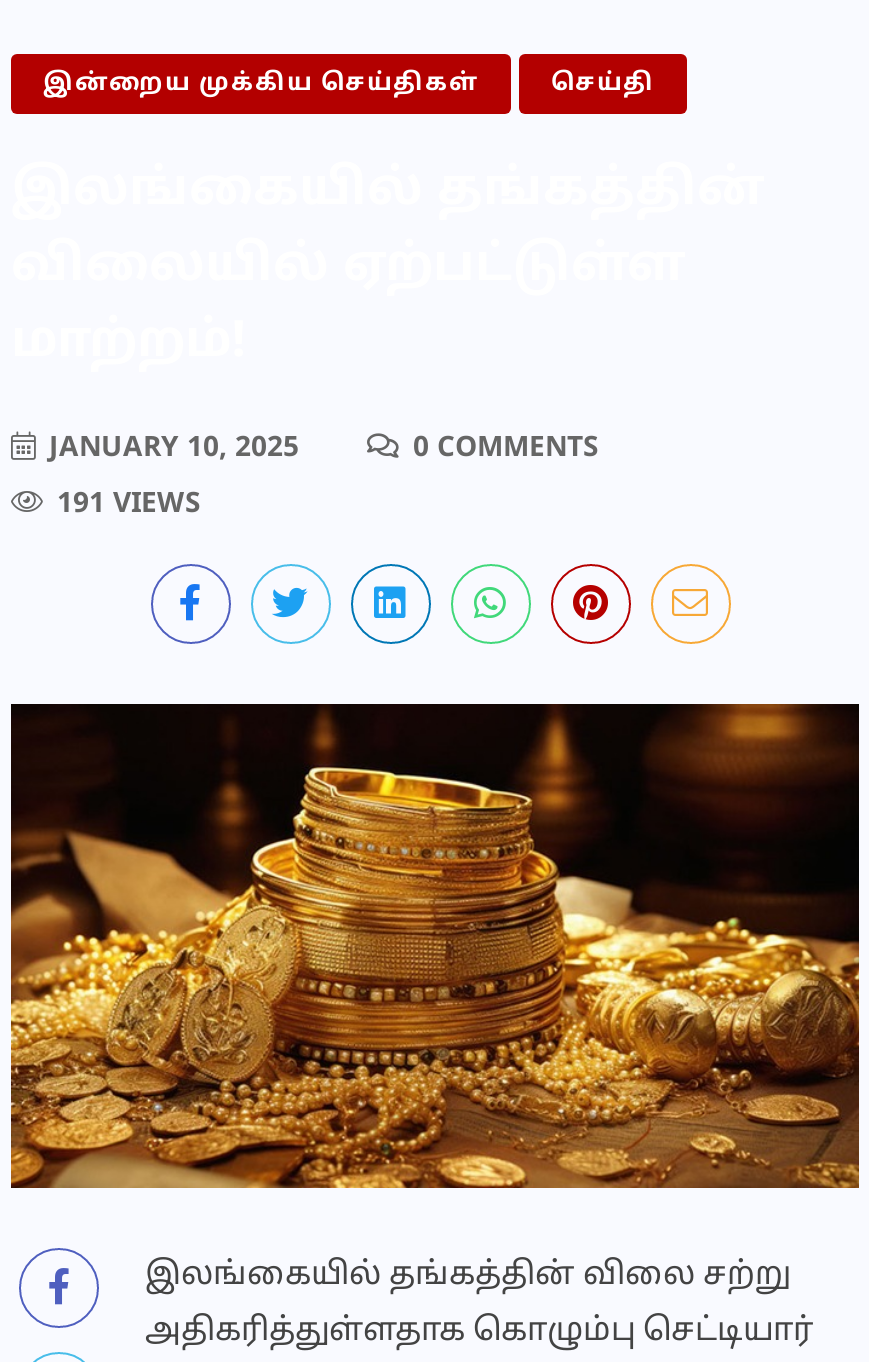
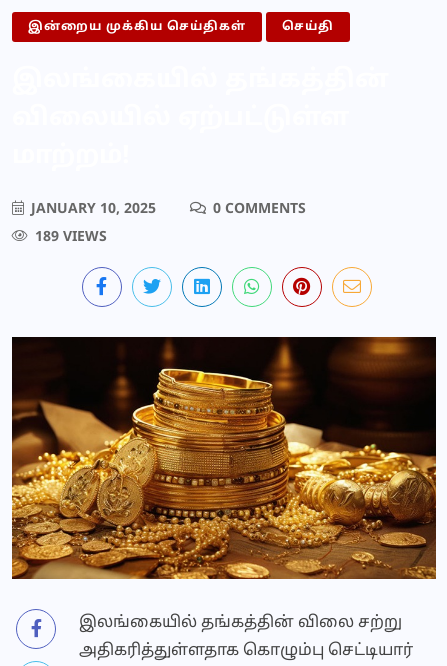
[49,488,201,522] 191 VIEWS -> [31,229,107,246] 189 VIEWS

